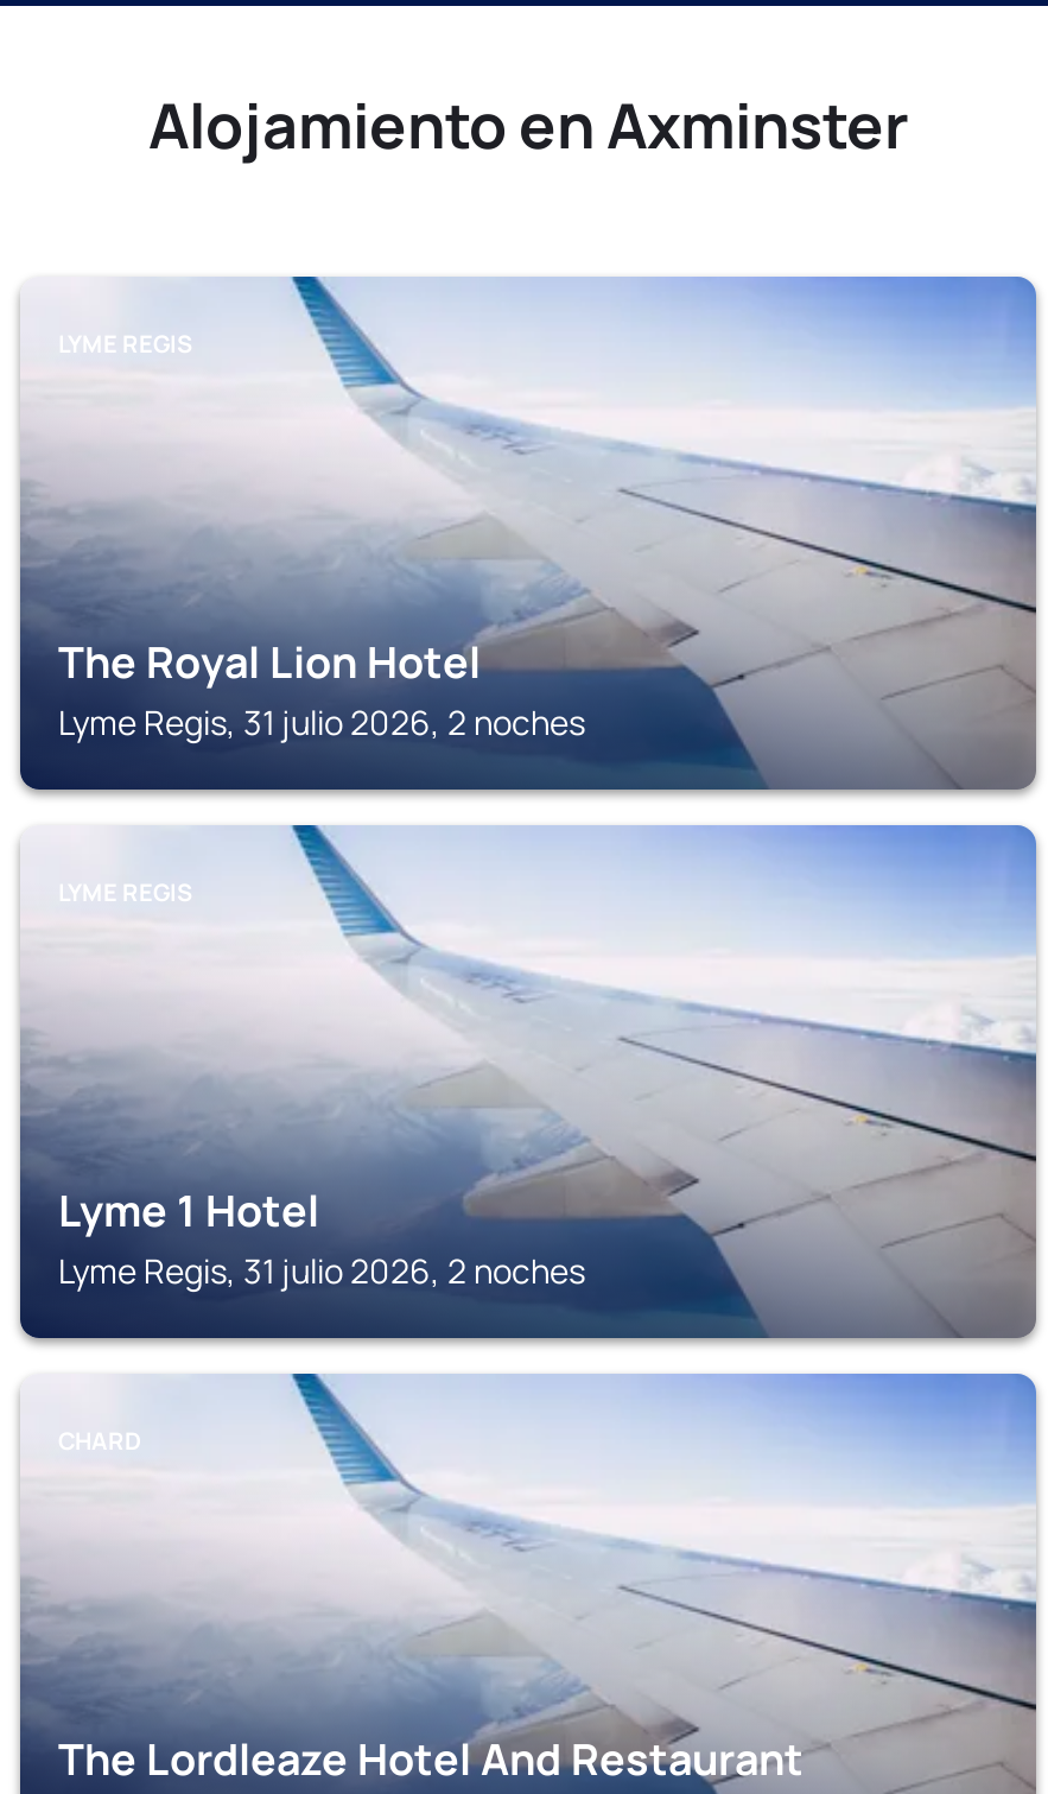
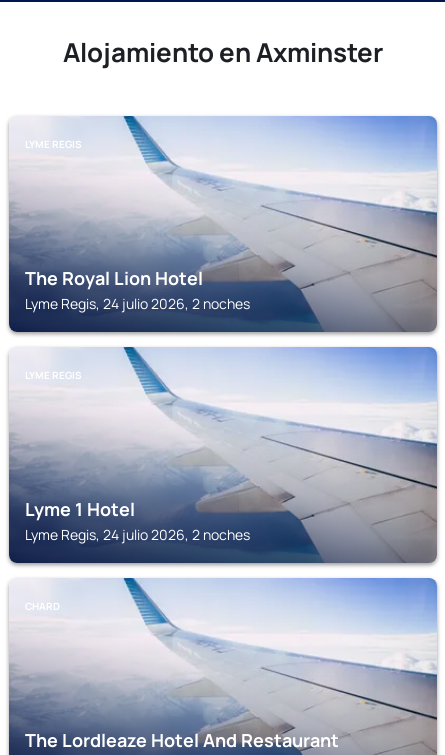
[58,699,585,744] Lyme Regis, 31 julio 2026, 2 noches -> [25,294,250,313] Lyme Regis, 24 julio 2026, 2 noches
[58,1248,585,1293] Lyme Regis, 31 julio 2026, 2 noches -> [25,525,250,544] Lyme Regis, 24 julio 2026, 2 noches

